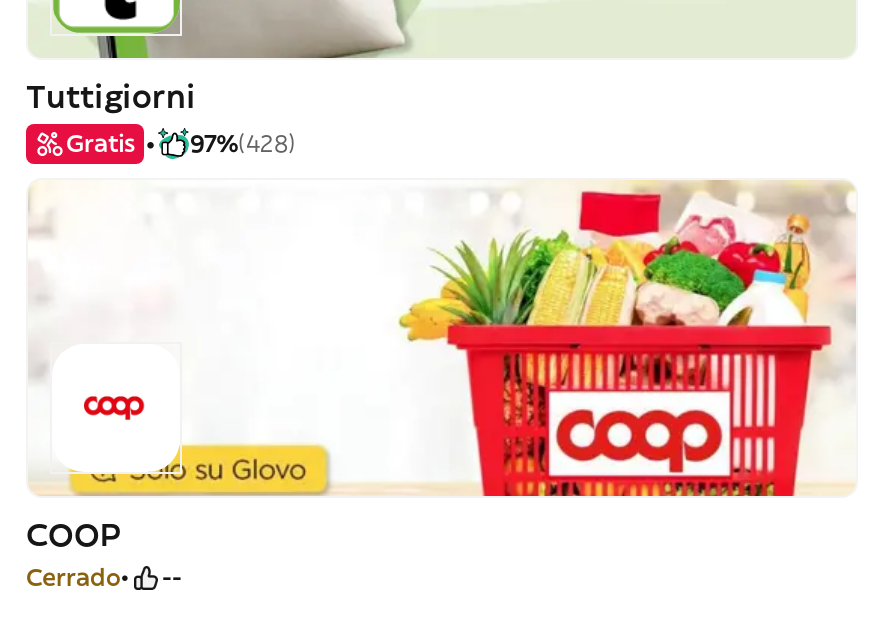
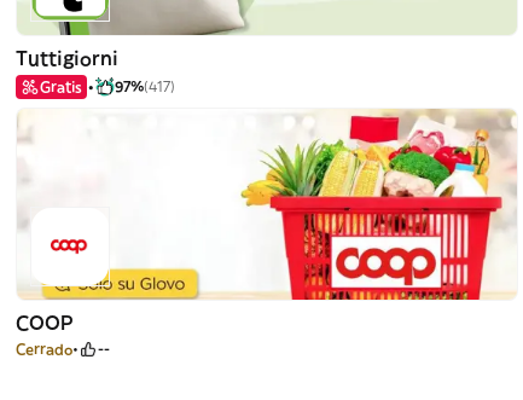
[66,128,296,158] Gratis 97%(428) -> [40,77,175,95] Gratis 97%(417)

